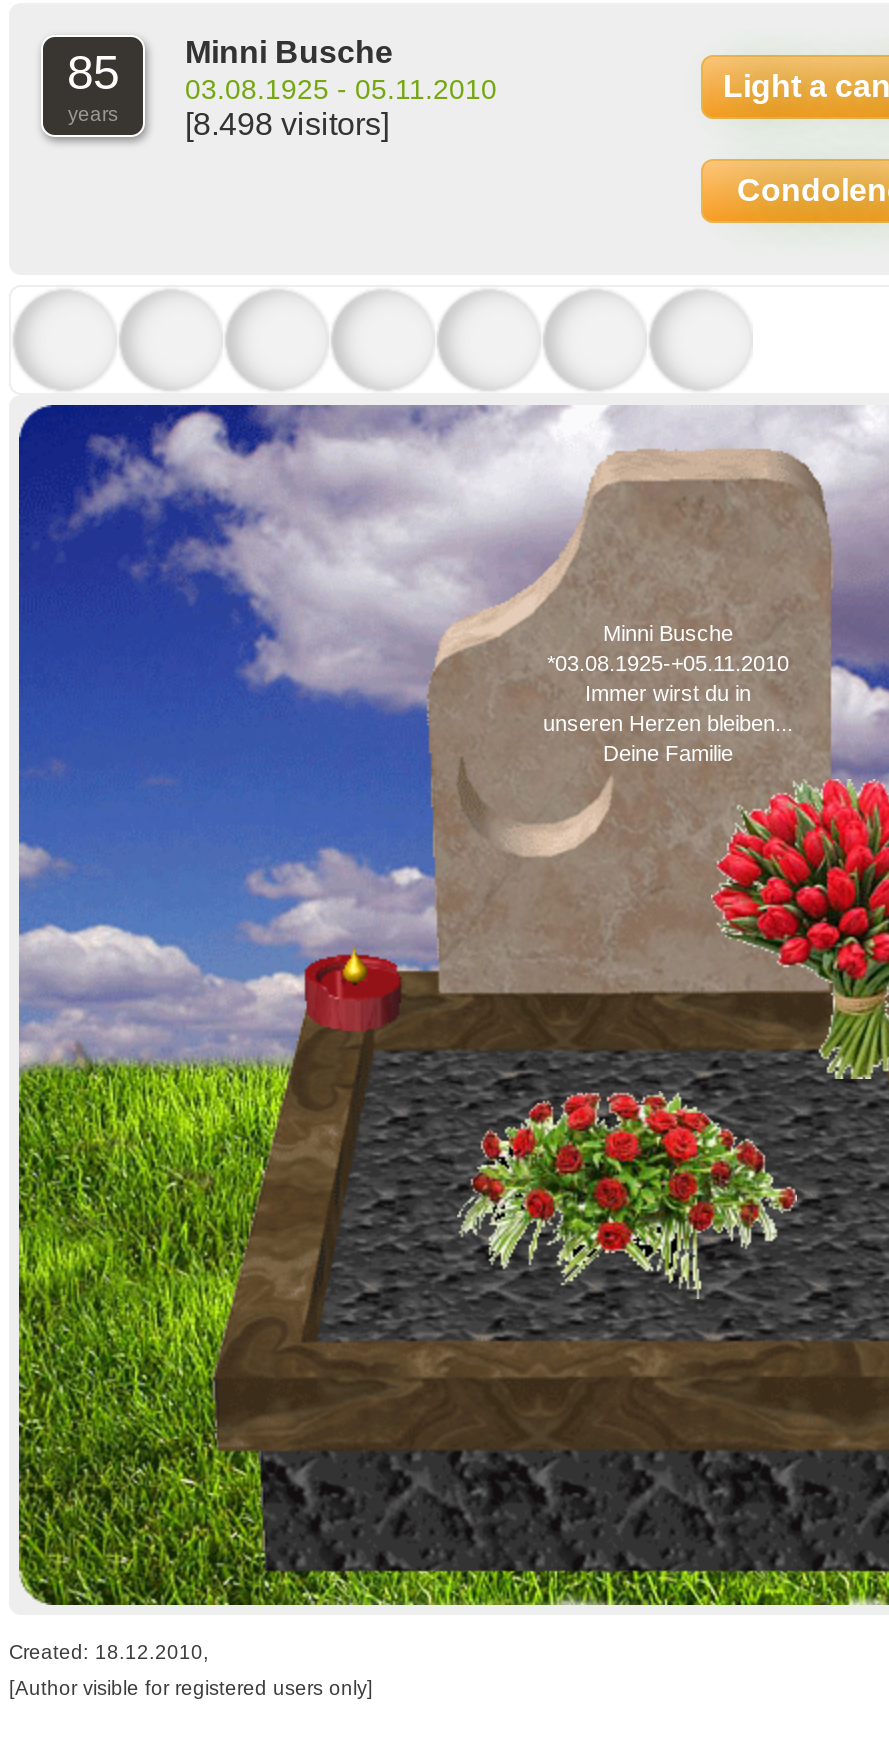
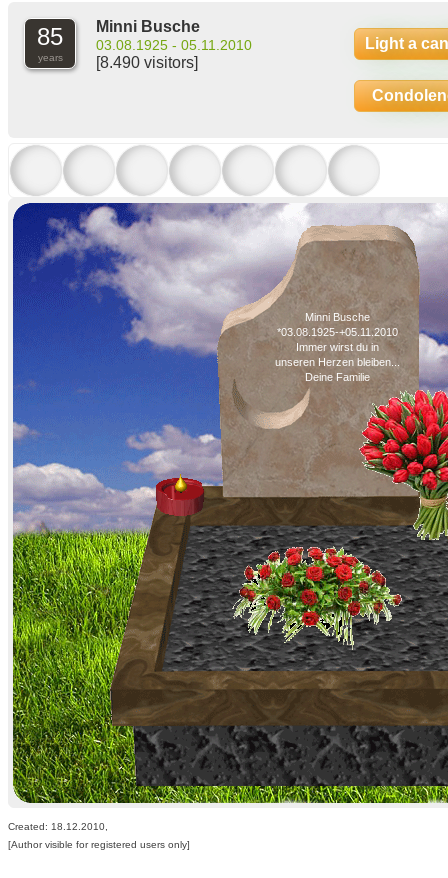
[185,107,389,141] [8.498 visitors] -> [96,54,198,71] [8.490 visitors]

